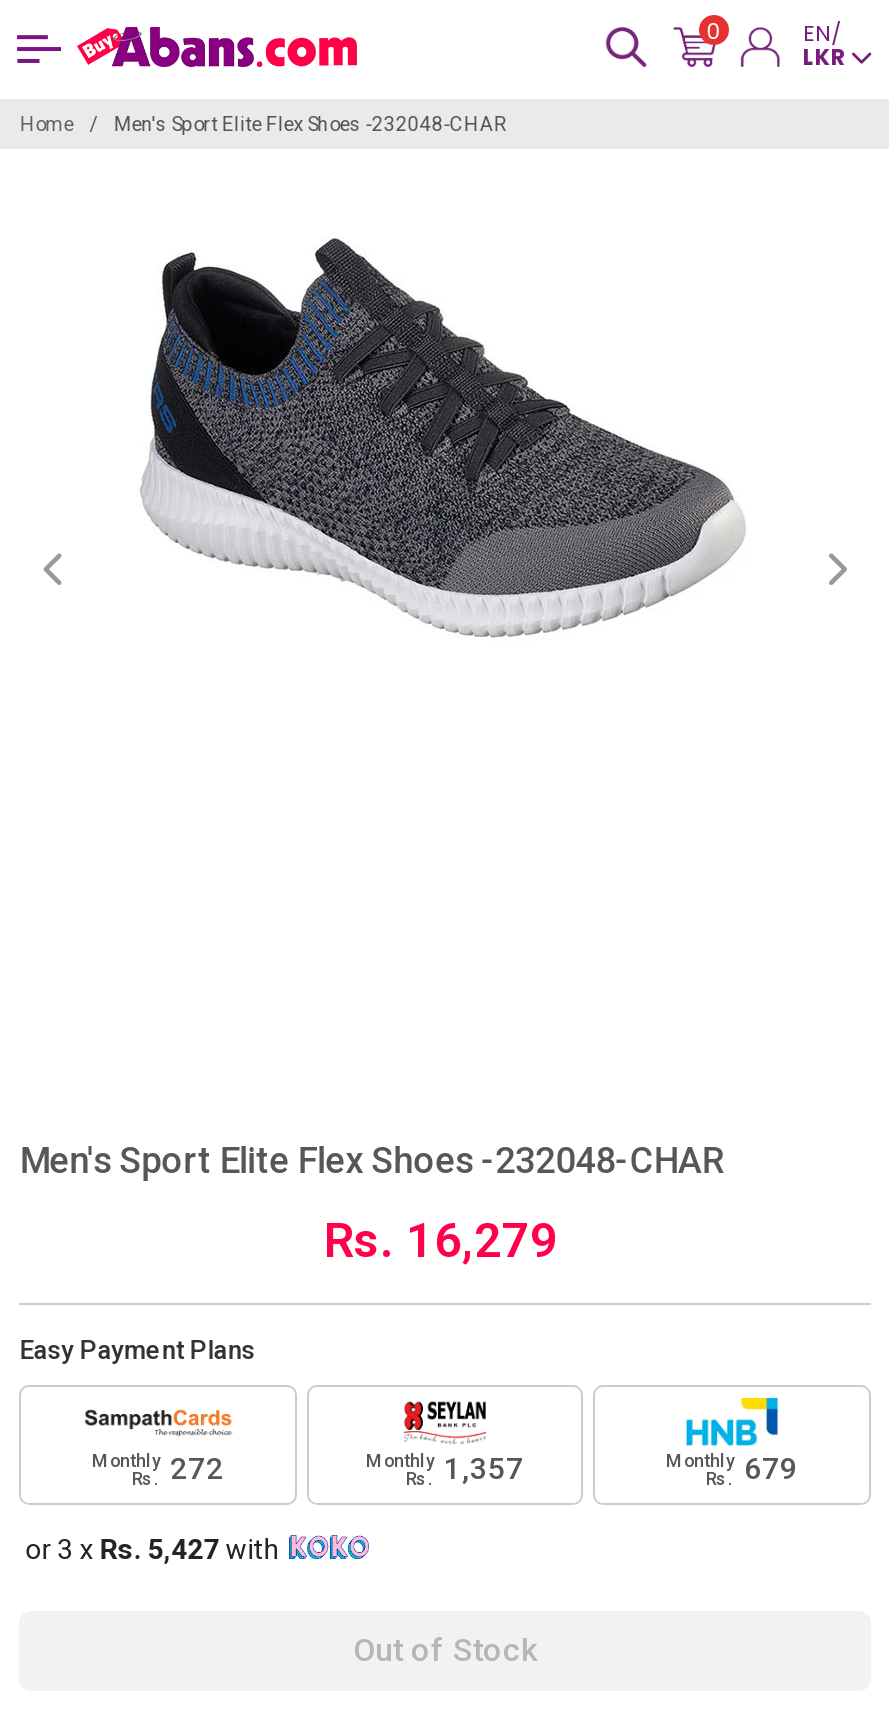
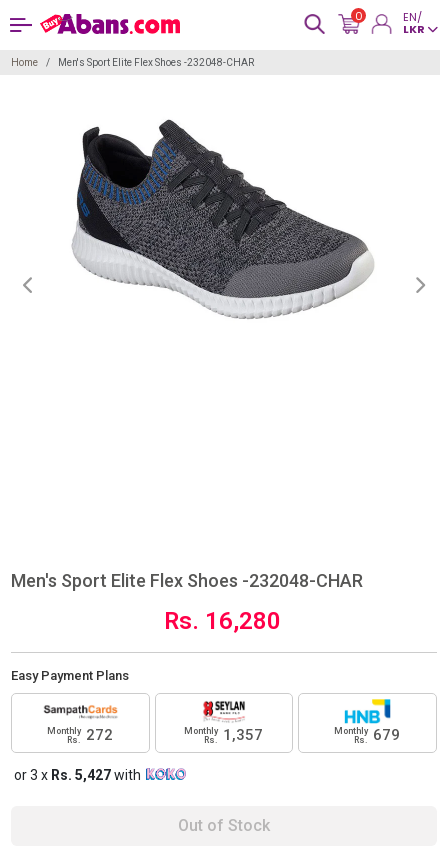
[324,1213,558,1269] Rs. 16,279 -> [163,607,280,635] Rs. 16,280

